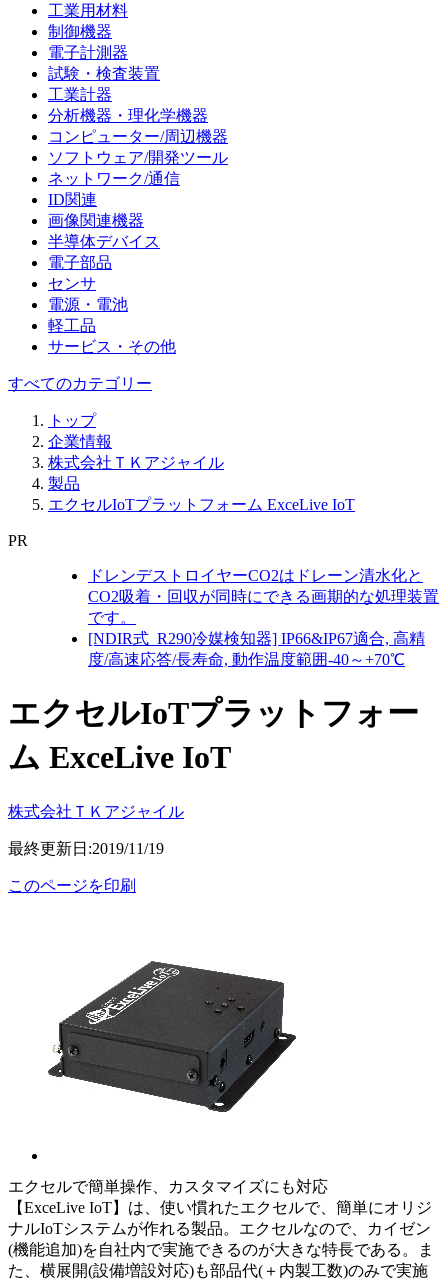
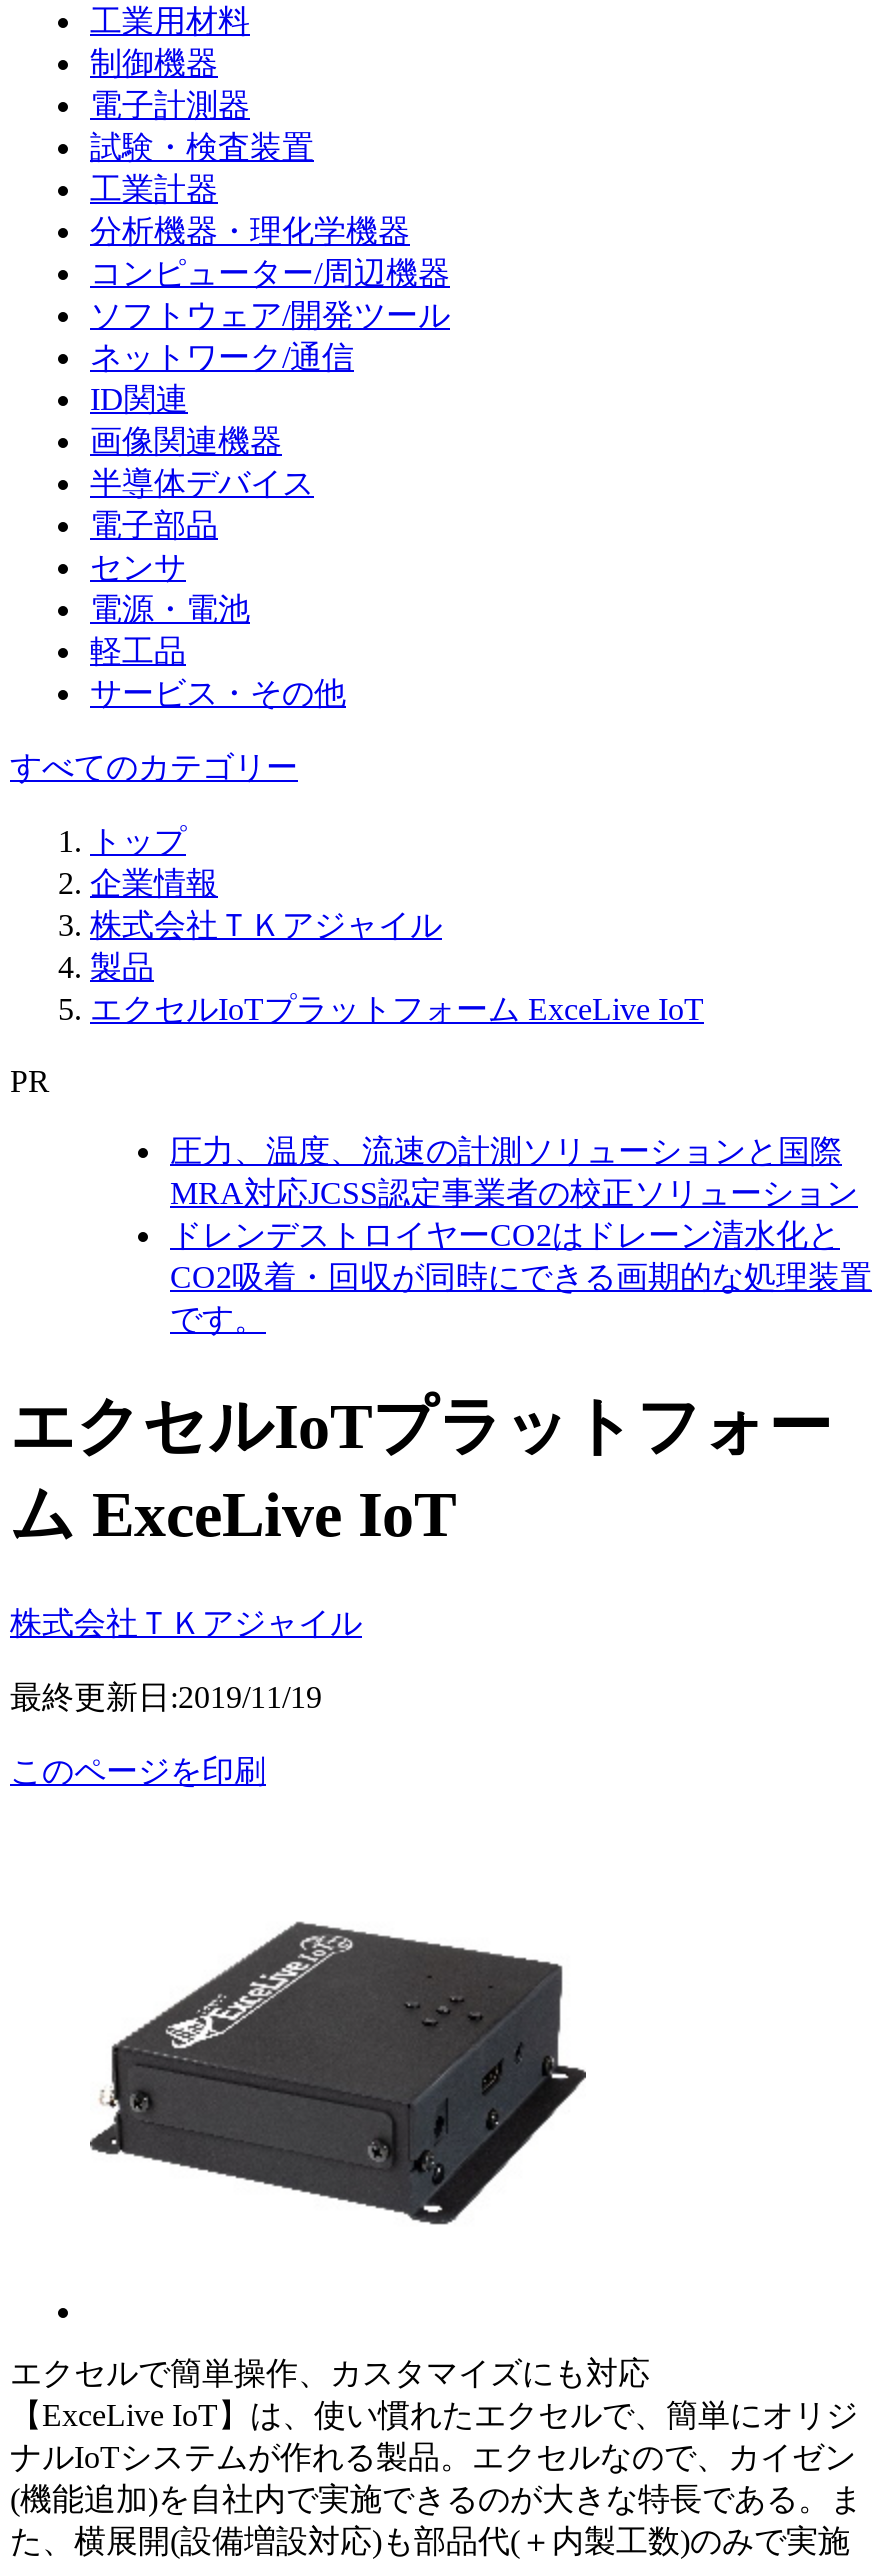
none -> [170,1134,858,1210] 圧力、温度、流速の計測ソリューションと国際 | MRA対応JCSS認定事業者の校正ソリューション
moved [88,567,439,605] -> [170,1218,872,1294]: ドレンデストロイヤーCO2はドレーン清水化と | CO2吸着・回収が同時にできる画期的な処理装置
[88,630,425,668] [NDIR式_R290冷媒検知器] IP66&IP67適合, 高精 | 度/高速応答/長寿命, 動作温度範囲-40～+70℃ -> none

